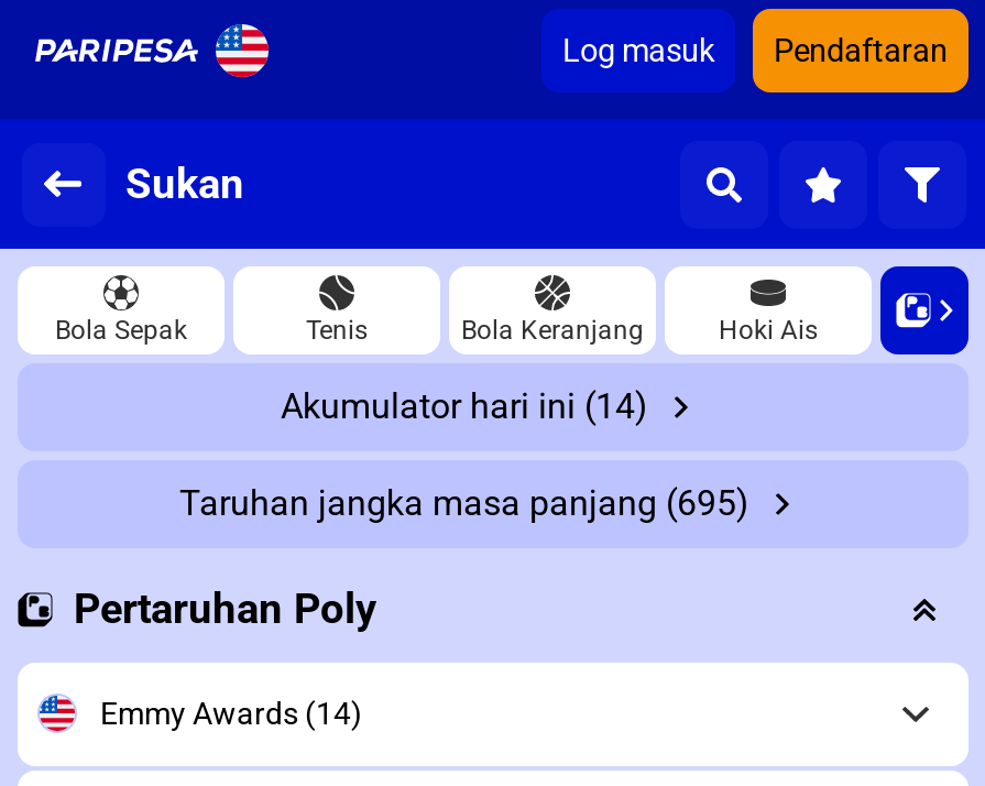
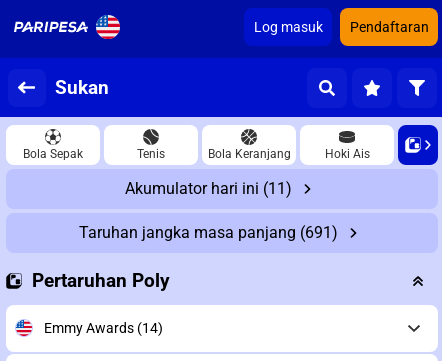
[281,385,648,427] Akumulator hari ini (14) -> [125,179,292,198] Akumulator hari ini (11)
[179,482,749,524] Taruhan jangka masa panjang (695) -> [79,223,338,242] Taruhan jangka masa panjang (691)

